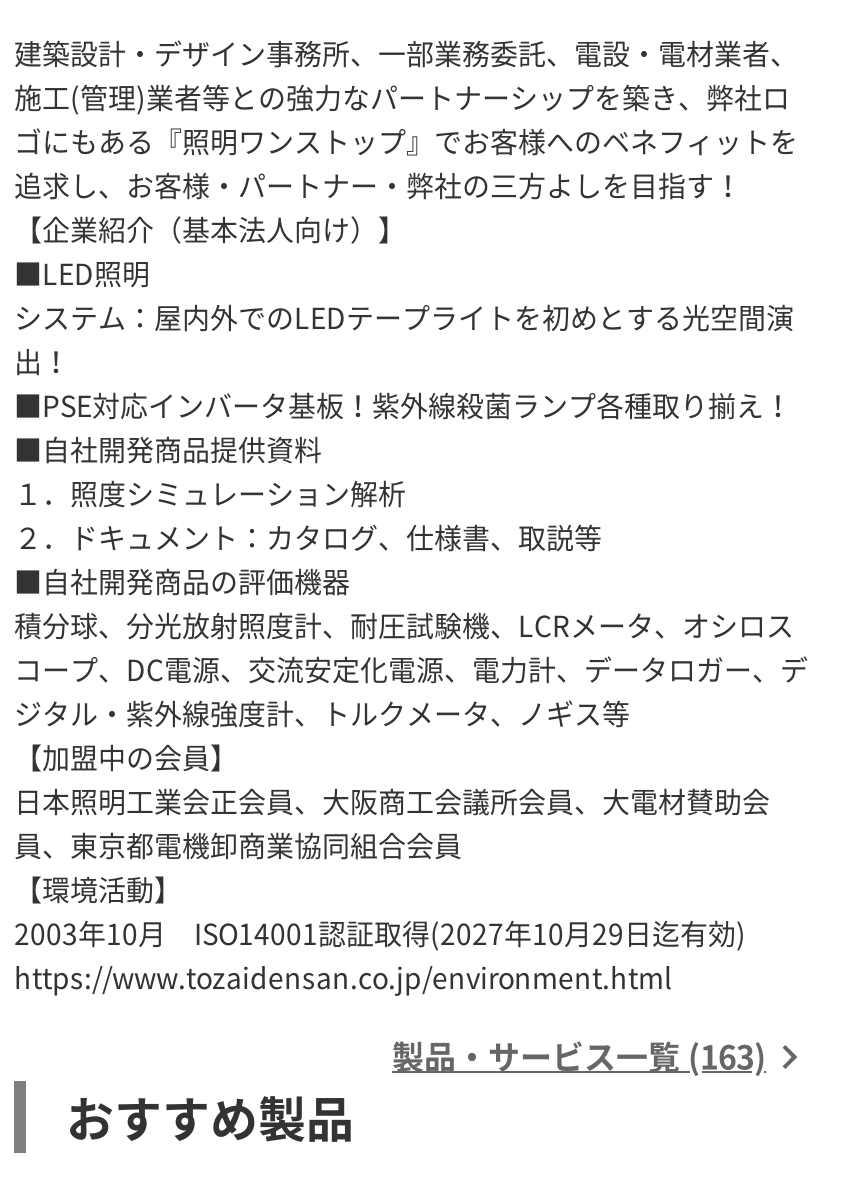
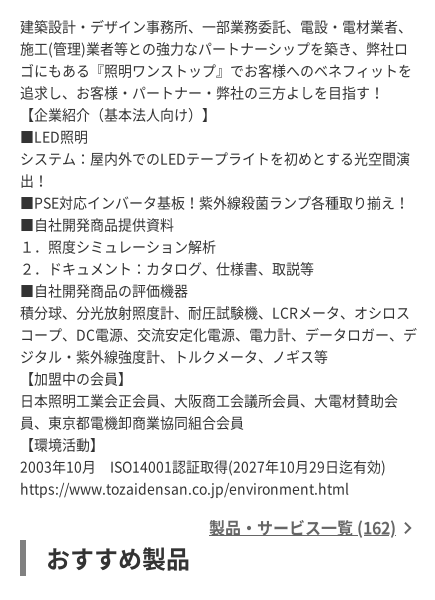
[392,1031,766,1079] 製品・サービス一覧 (163) -> [209,515,396,539] 製品・サービス一覧 (162)

